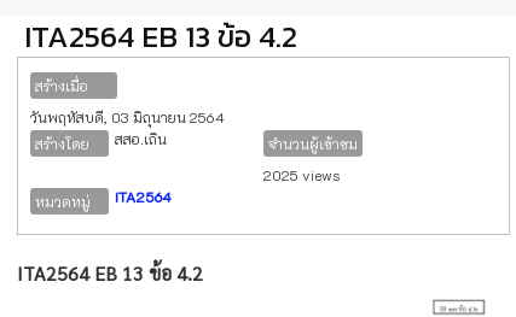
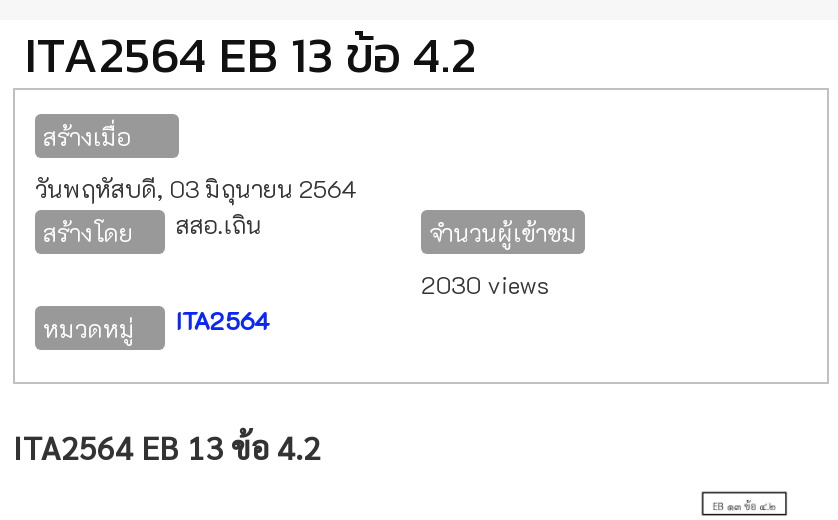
[264,165,341,184] 2025 views -> [421,267,551,299] 2030 views

